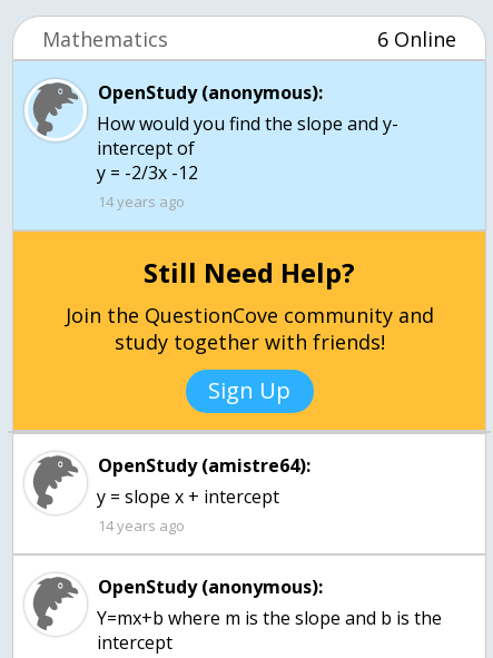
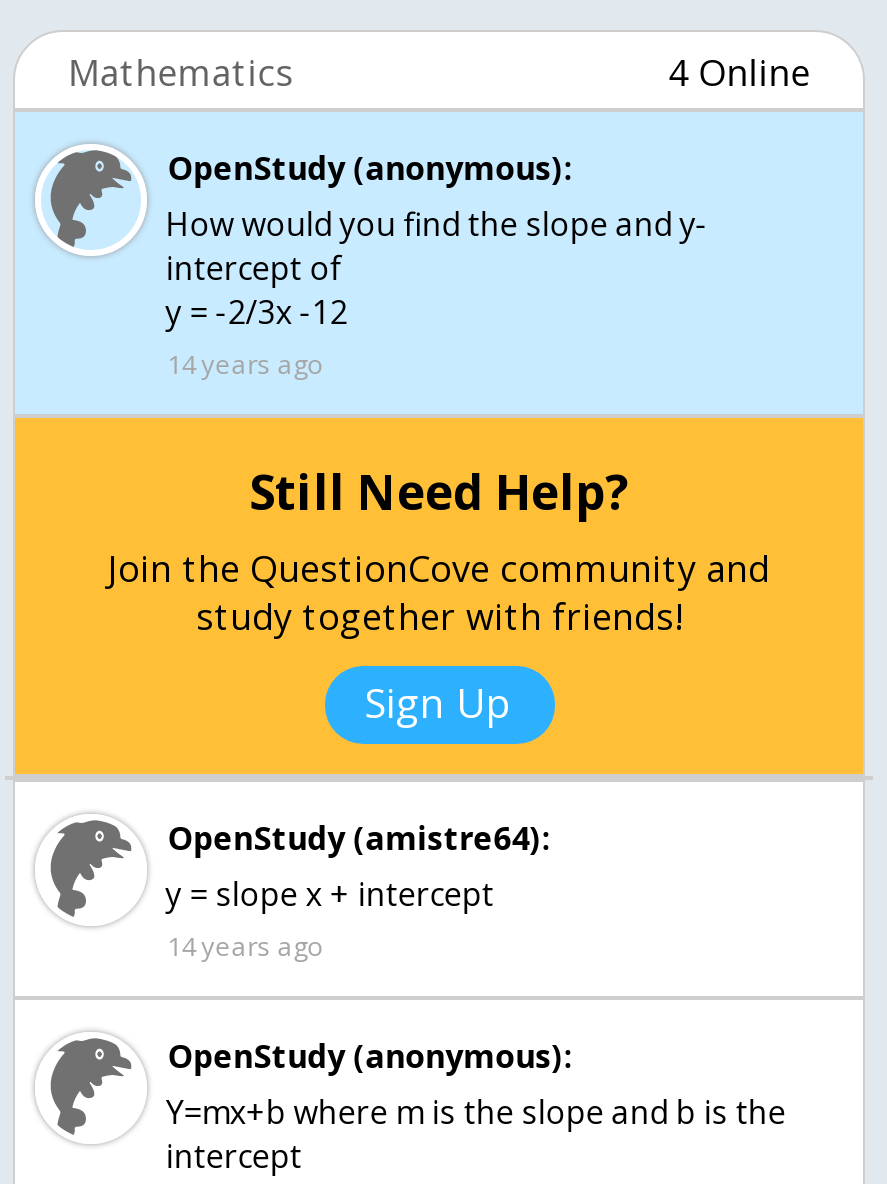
[377,26,456,52] 6 Online -> [669,48,811,96] 4 Online

